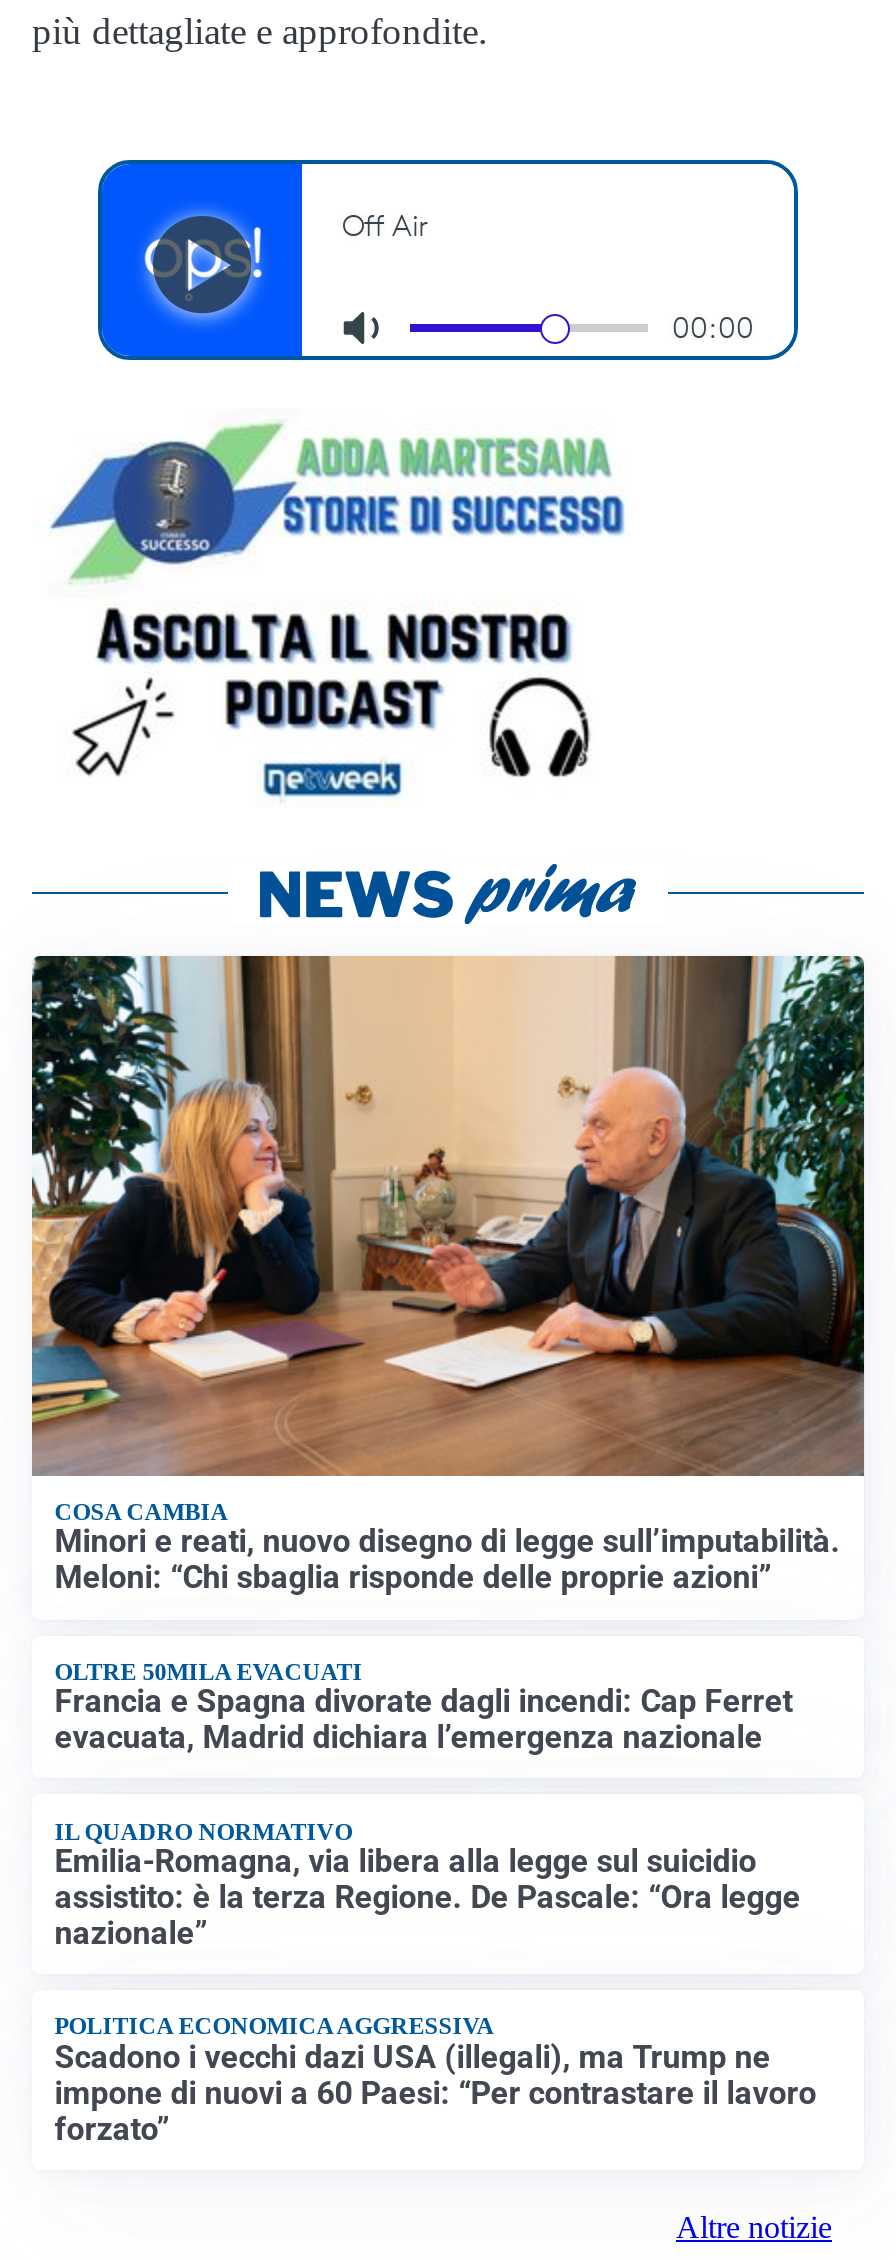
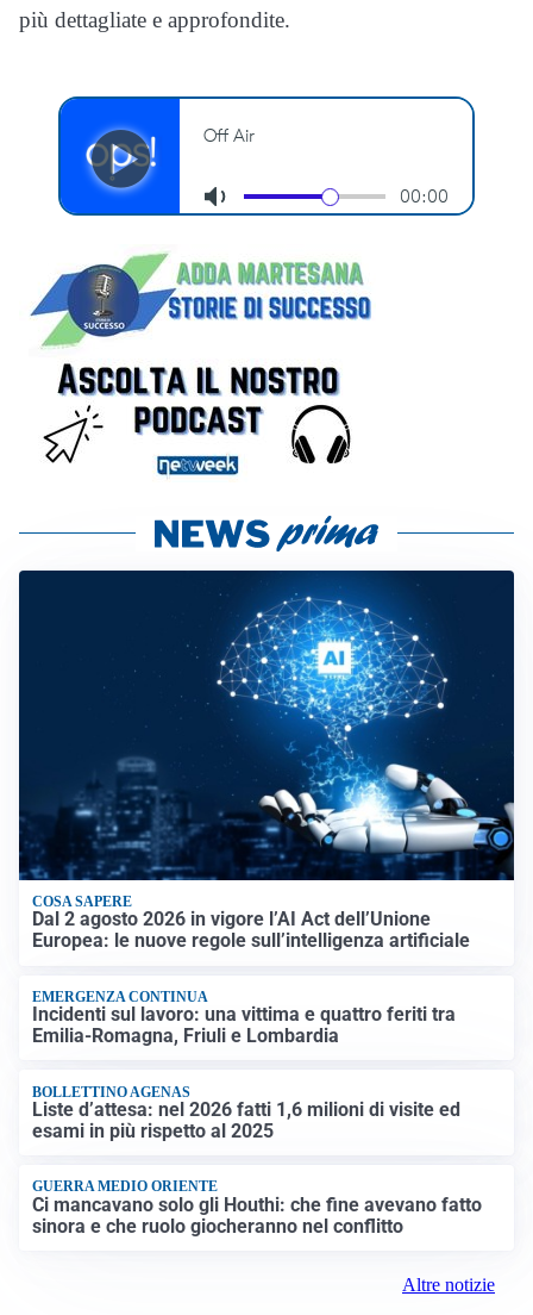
[30,954,864,1597] [image] | COSA CAMBIA | Minori e reati, nuovo disegno di legge sull’imputabilità. | Meloni: “Chi sbaglia risponde delle proprie azioni” -> [18,569,515,952] [image] | COSA SAPERE | Dal 2 agosto 2026 in vigore l’AI Act dell’Unione | Europea: le nuove regole sull’intelligenza artificiale
[54,1658,792,1756] OLTRE 50MILA EVACUATI | Francia e Spagna divorate dagli incendi: Cap Ferret | evacuata, Madrid dichiara l’emergenza nazionale -> [32,988,456,1047] EMERGENZA CONTINUA | Incidenti sul lavoro: una vittima e quattro feriti tra | Emilia-Romagna, Friuli e Lombardia
[54,1817,800,1952] IL QUADRO NORMATIVO | Emilia-Romagna, via libera alla legge sul suicidio | assistito: è la terza Regione. De Pascale: “Ora legge | nazionale” -> [32,1083,461,1142] BOLLETTINO AGENAS | Liste d’attesa: nel 2026 fatti 1,6 milioni di visite ed | esami in più rispetto al 2025
[54,2012,816,2147] POLITICA ECONOMICA AGGRESSIVA | Scadono i vecchi dazi USA (illegali), ma Trump ne | impone di nuovi a 60 Paesi: “Per contrastare il lavoro | forzato” -> [32,1178,482,1237] GUERRA MEDIO ORIENTE | Ci mancavano solo gli Houthi: che fine avevano fatto | sinora e che ruolo giocheranno nel conflitto

